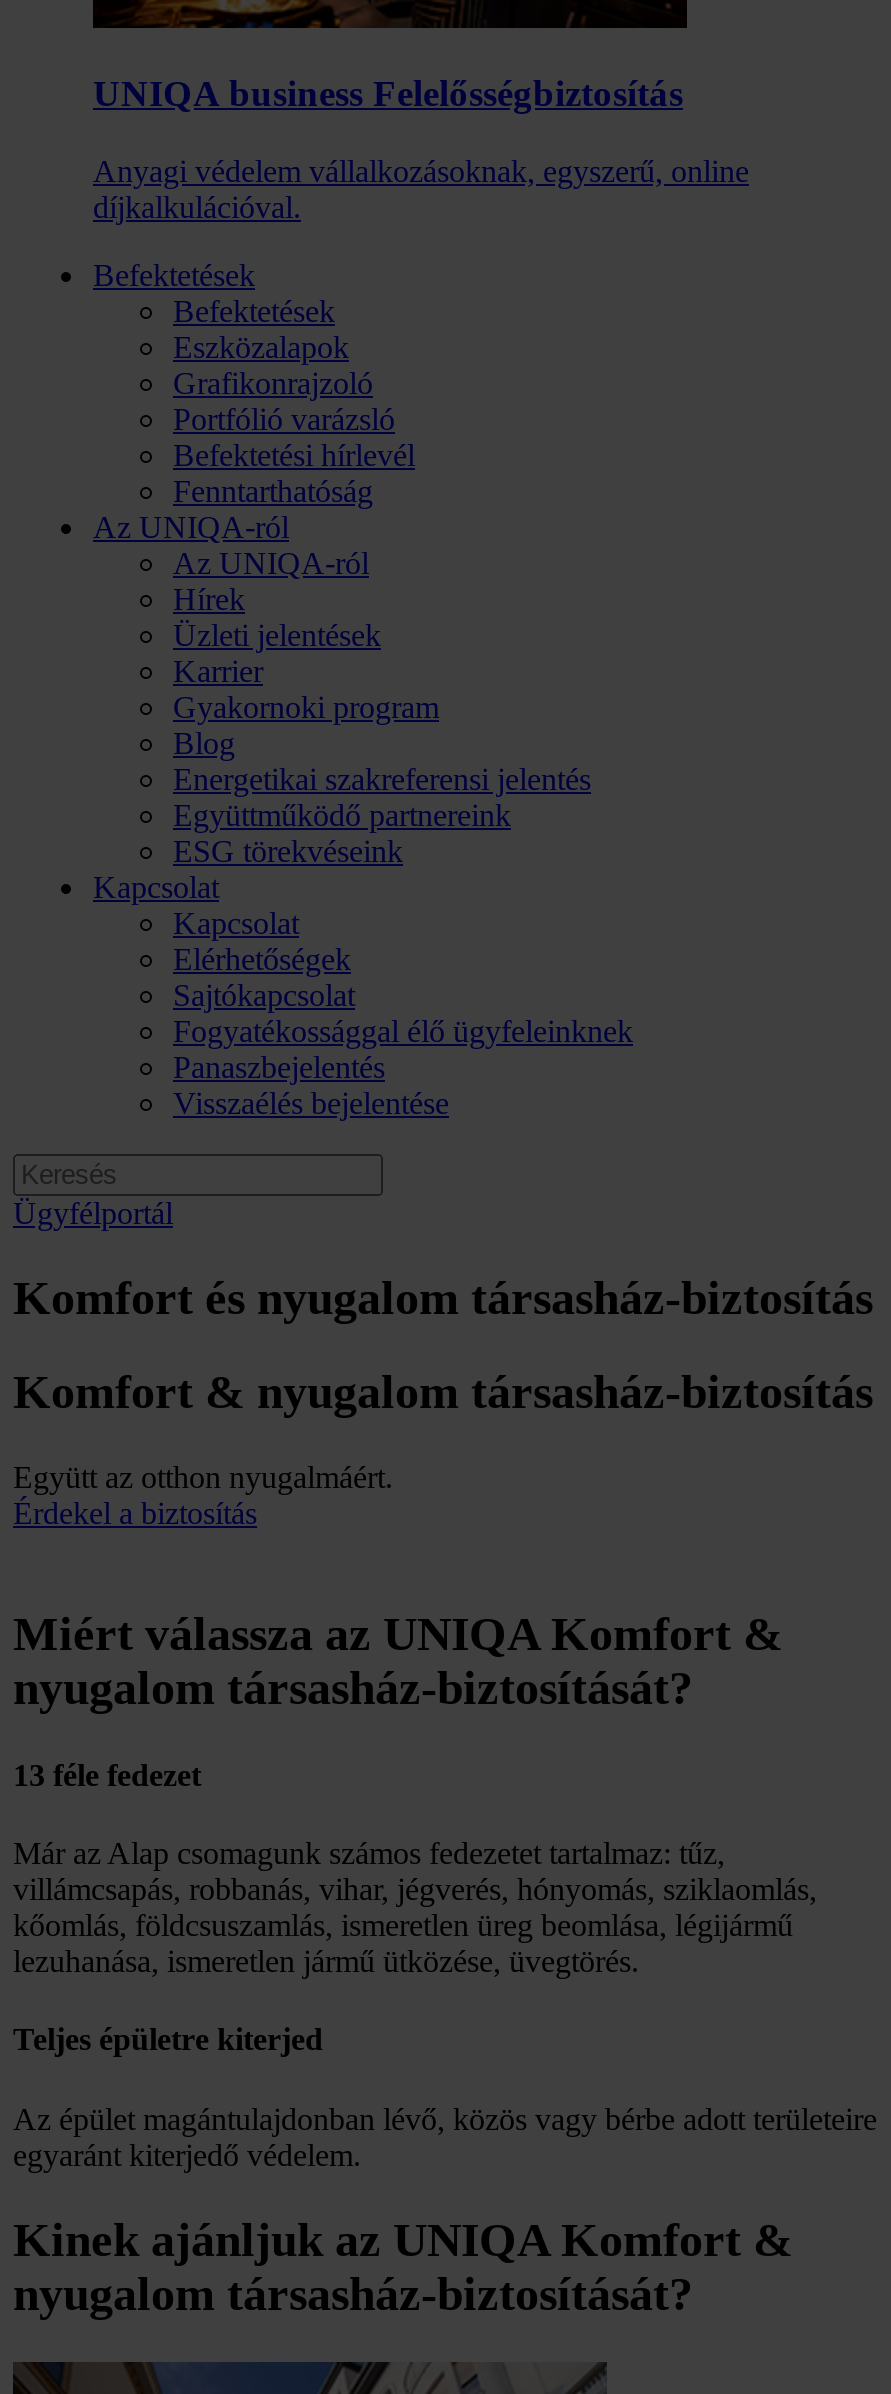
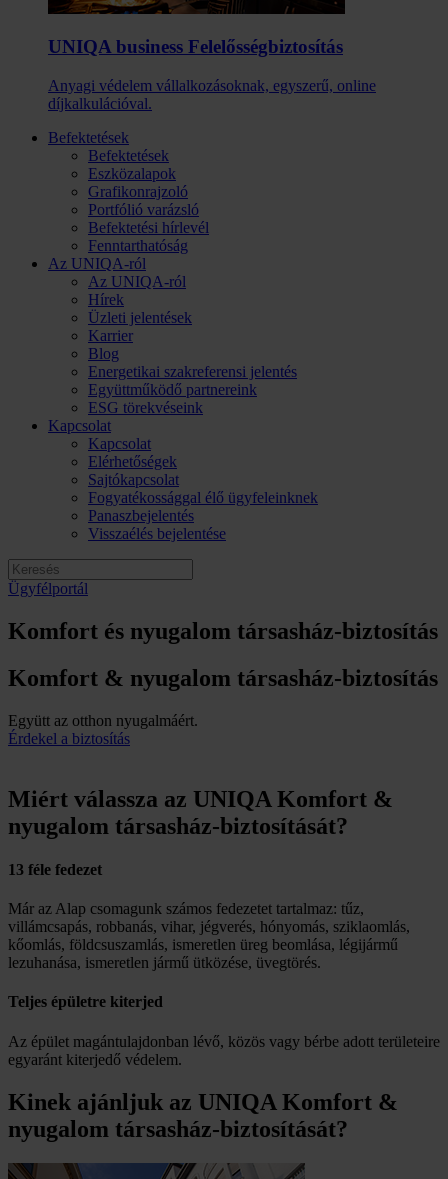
[173,690,439,724] Gyakornoki program -> none

